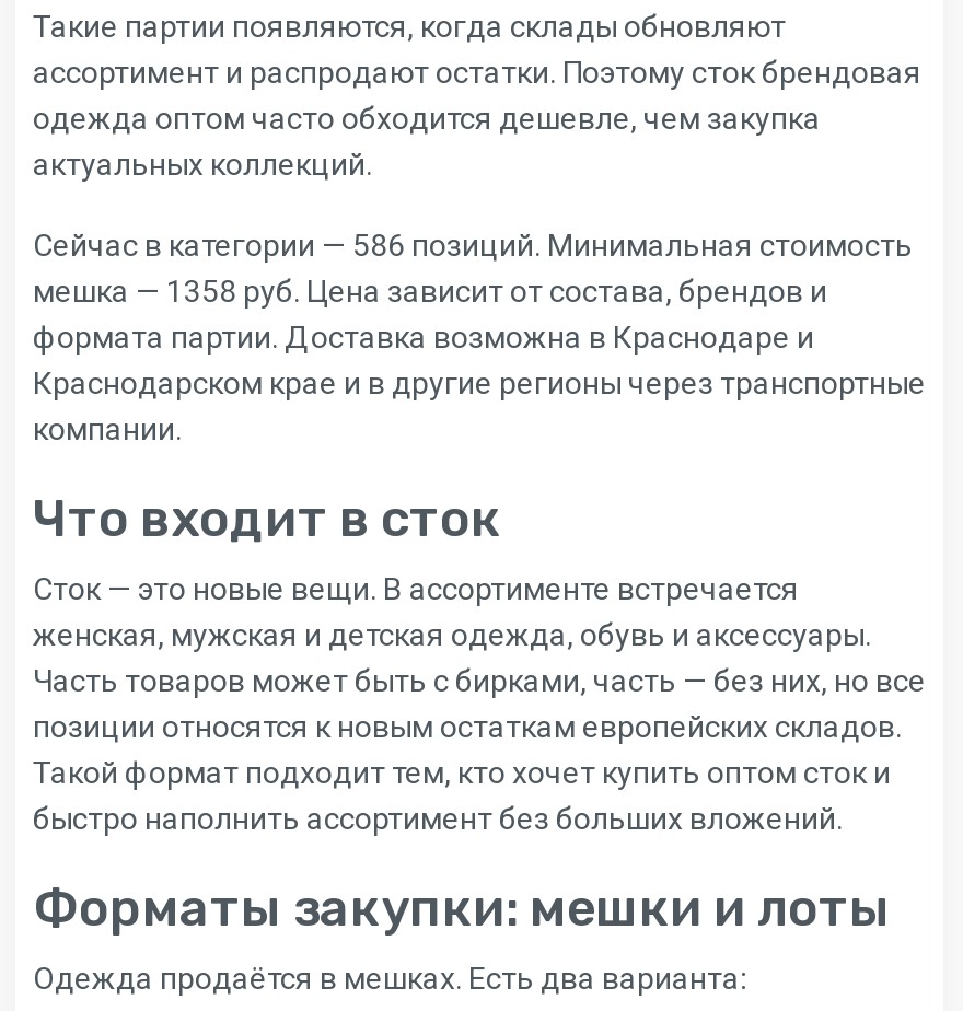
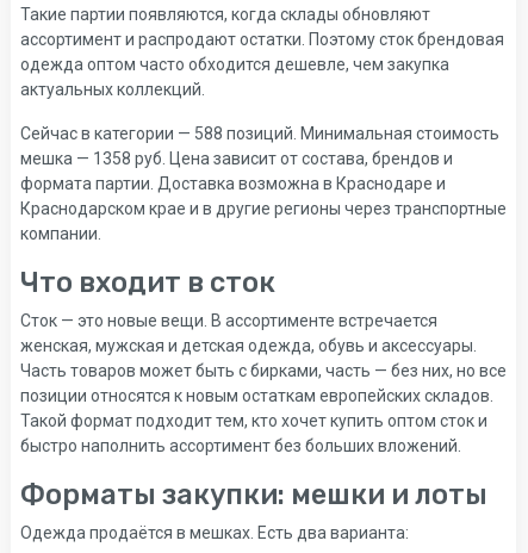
[33,227,913,262] Сейчас в категории — 586 позиций. Минимальная стоимость -> [20,124,499,143] Сейчас в категории — 588 позиций. Минимальная стоимость

